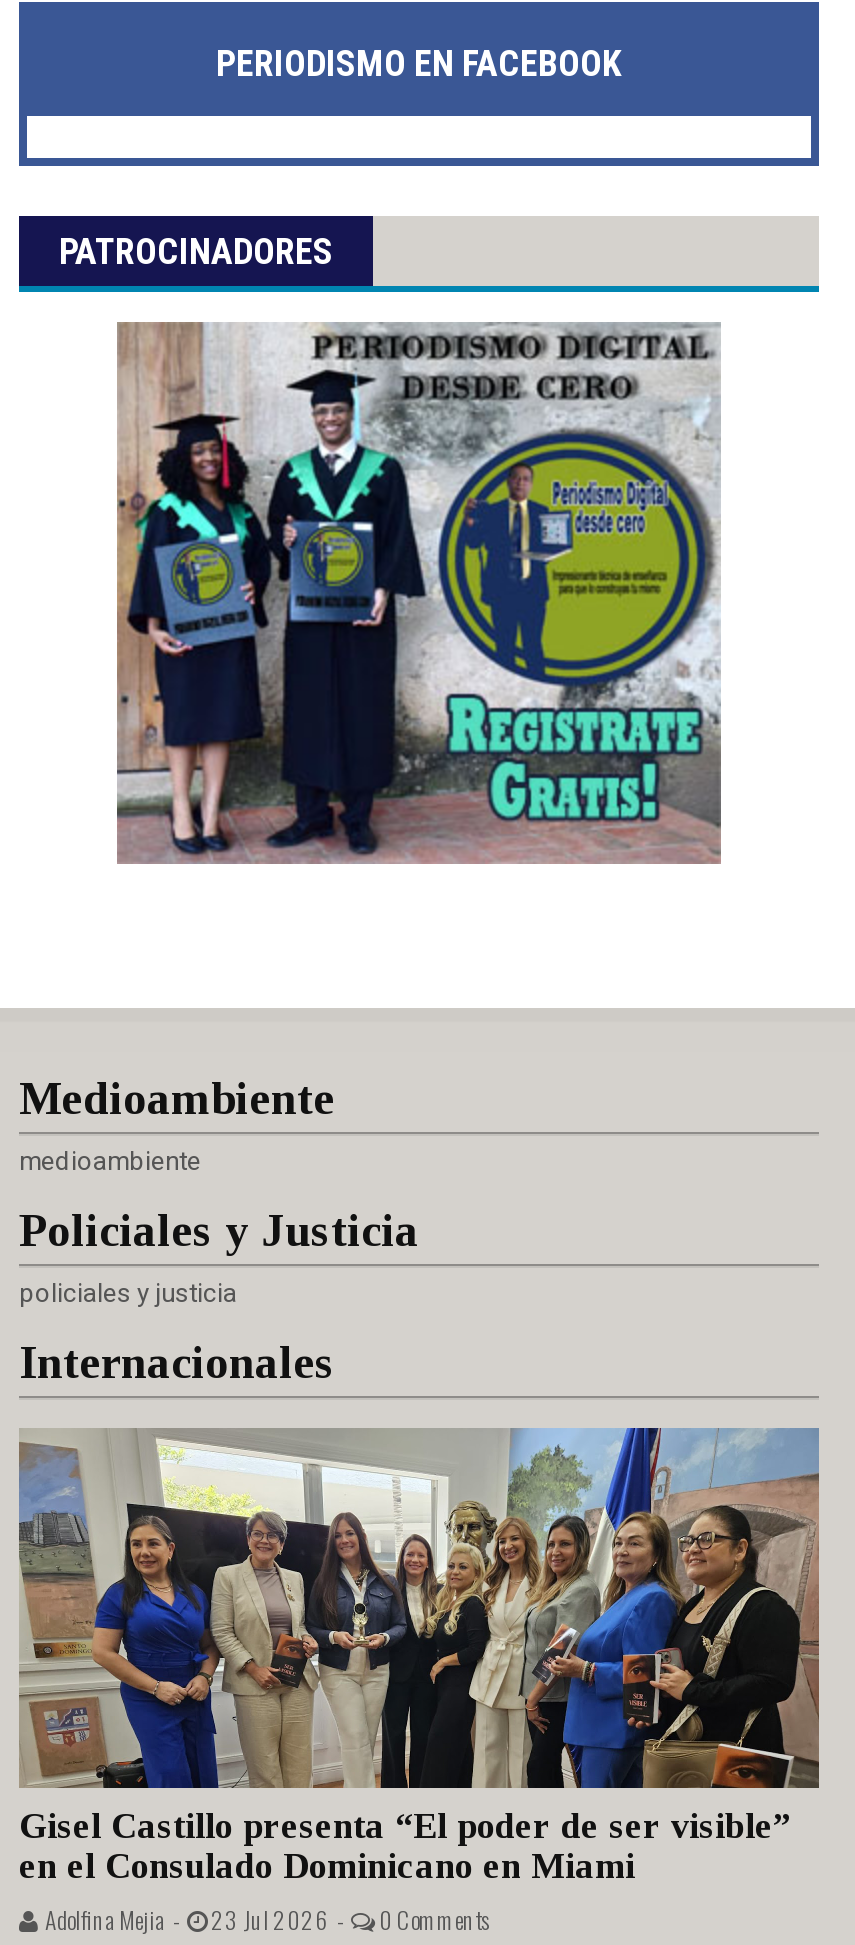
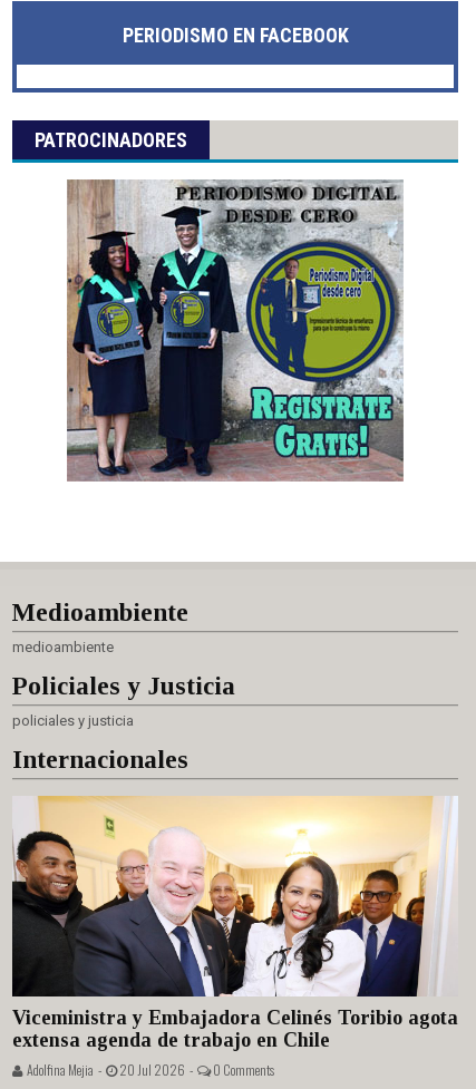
[17,1426,821,1936] [image] | Gisel Castillo presenta “El poder de ser visible” | en el Consulado Dominicano en Miami | Adolfina Mejia - 23 Jul 2026 - -> [11,796,458,1079] [image] | Viceministra y Embajadora Celinés Toribio agota | extensa agenda de trabajo en Chile | Adolfina Mejia - 20 Jul 2026 -

